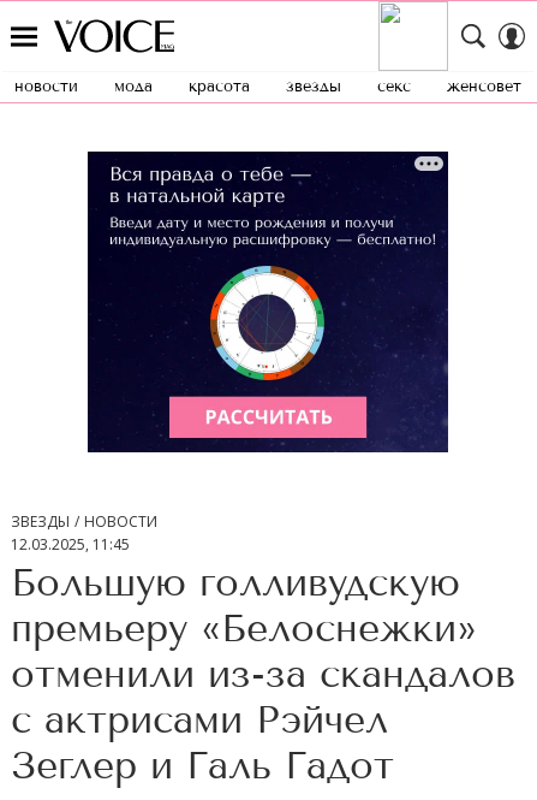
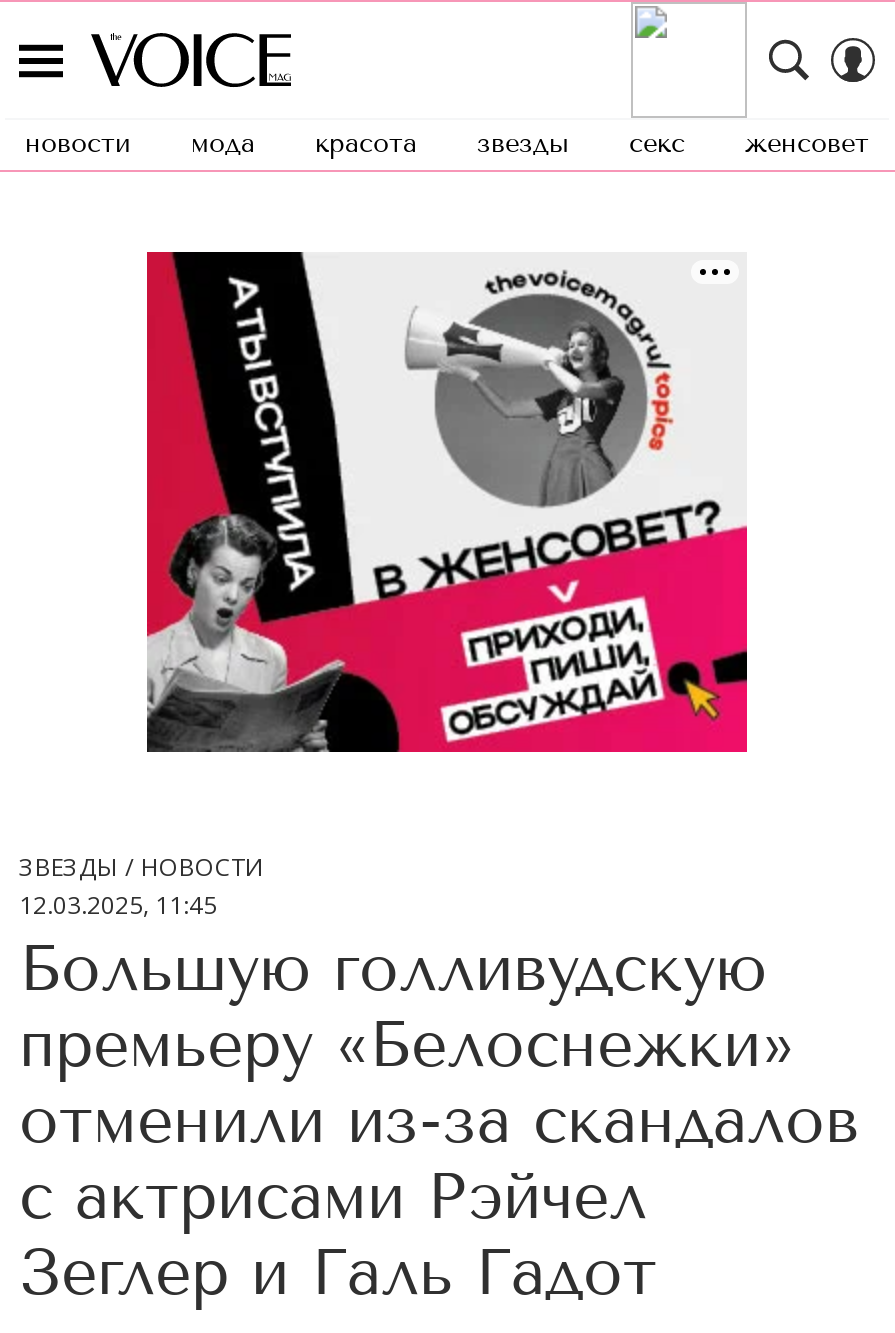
[86,150,449,454] [image] -> [145,250,749,754] [image]

